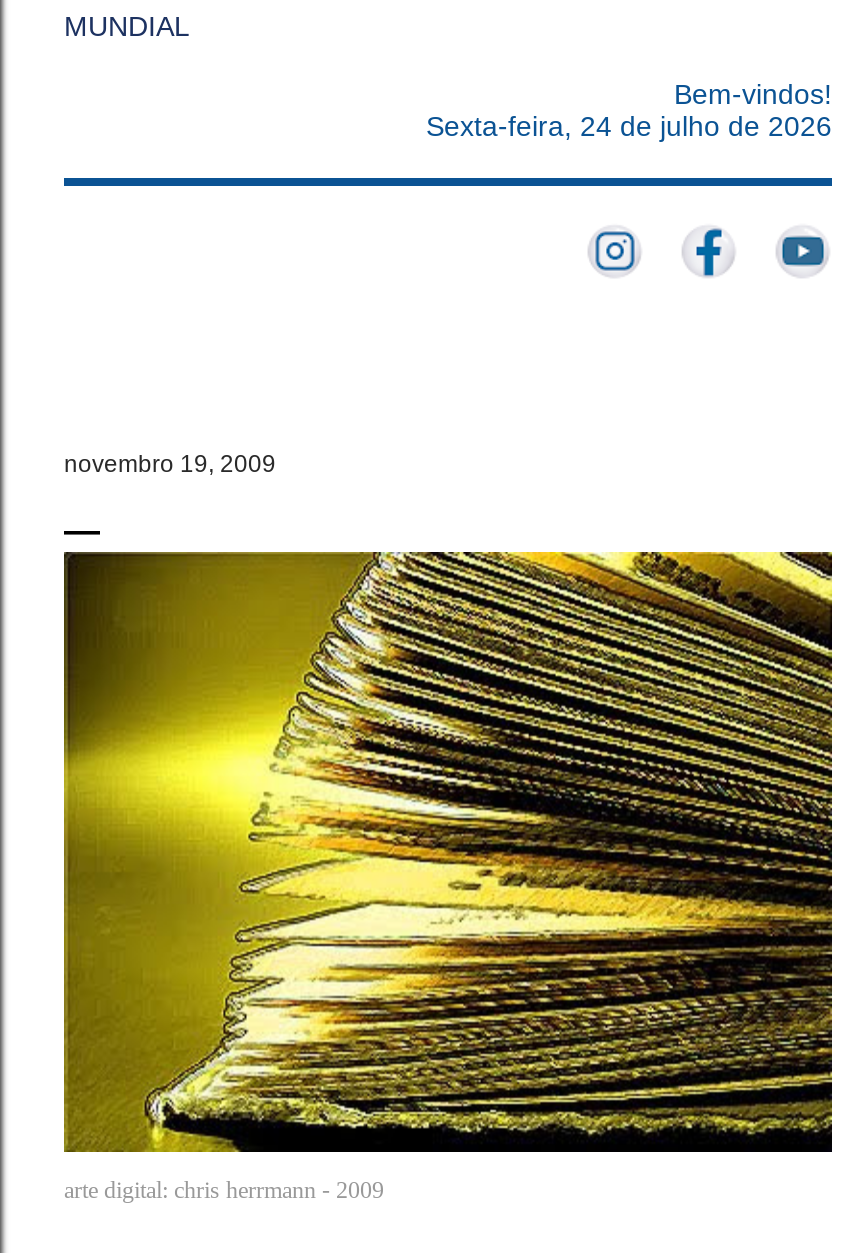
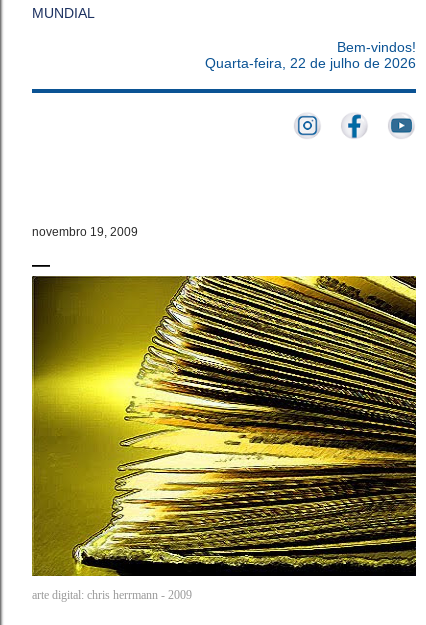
[426,109,832,141] Sexta-feira, 24 de julho de 2026 -> [205,55,416,71] Quarta-feira, 22 de julho de 2026

